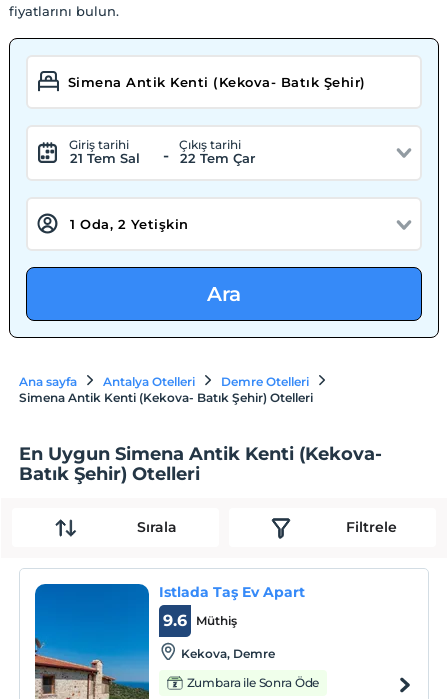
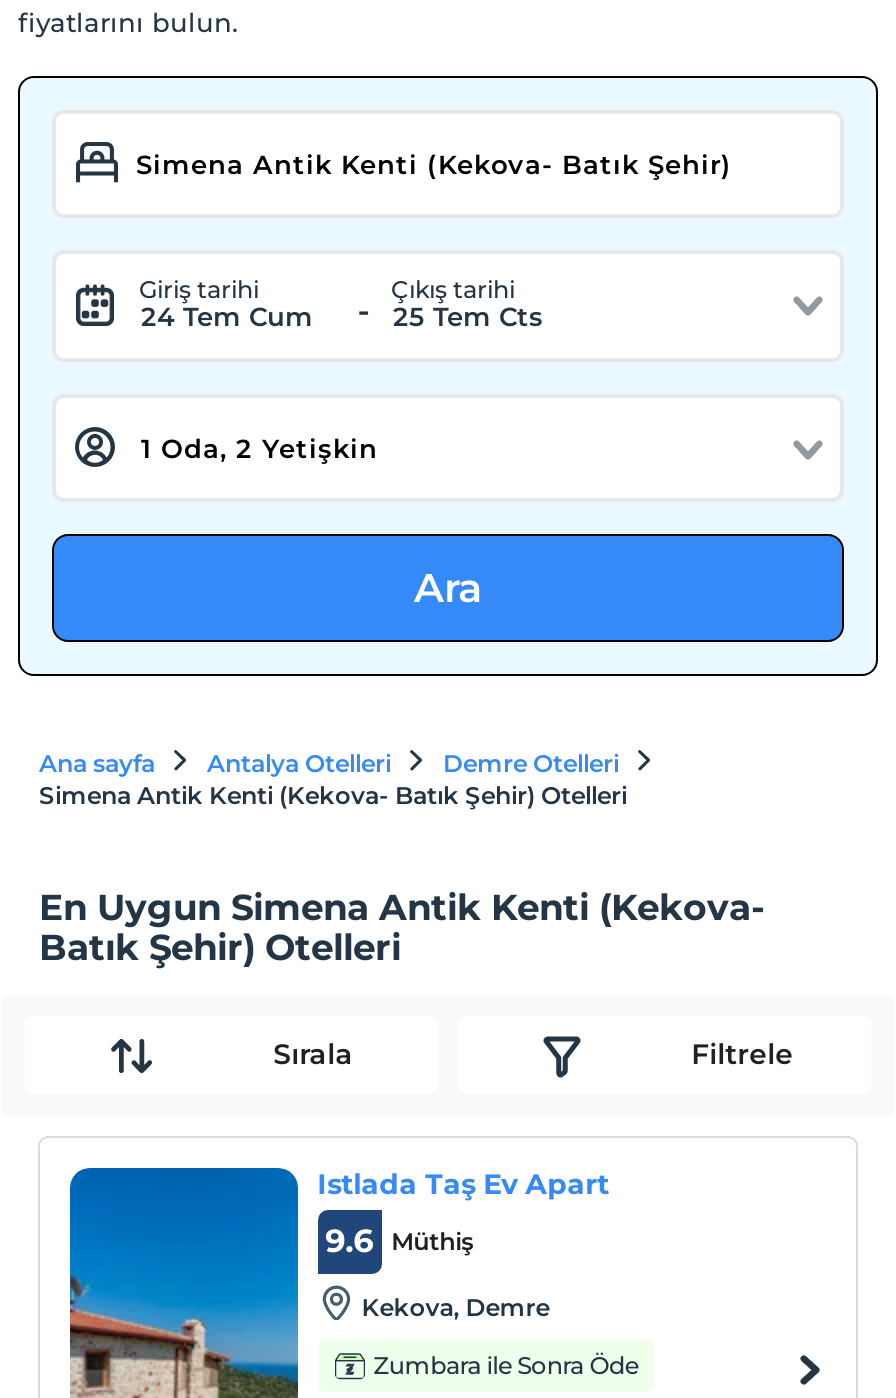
[70,150,140,166] 21 Tem Sal -> [141,300,313,332] 24 Tem Cum
[180,150,255,166] 22 Tem Çar -> [393,300,543,332] 25 Tem Cts

